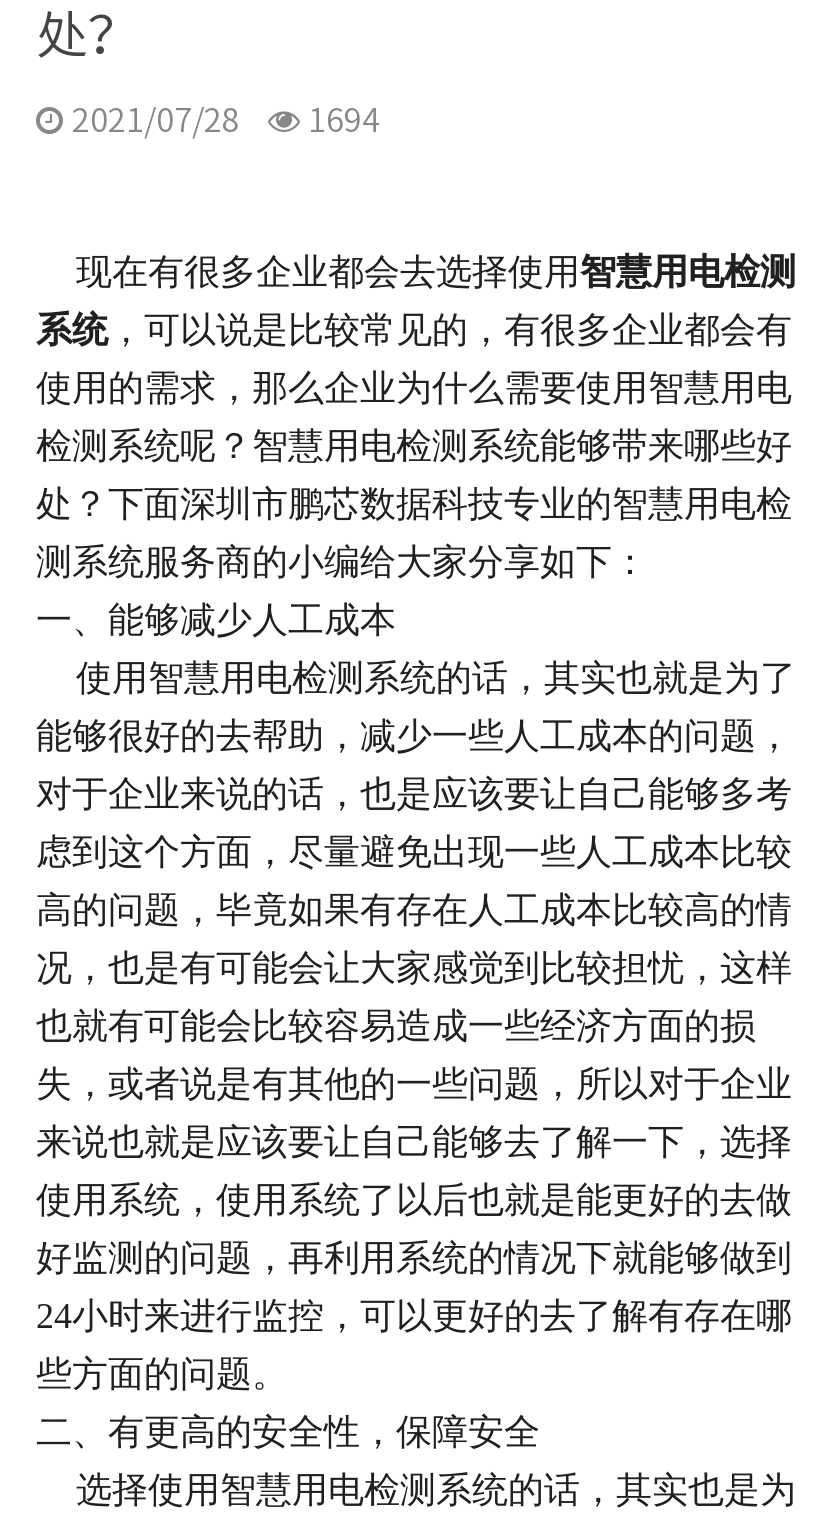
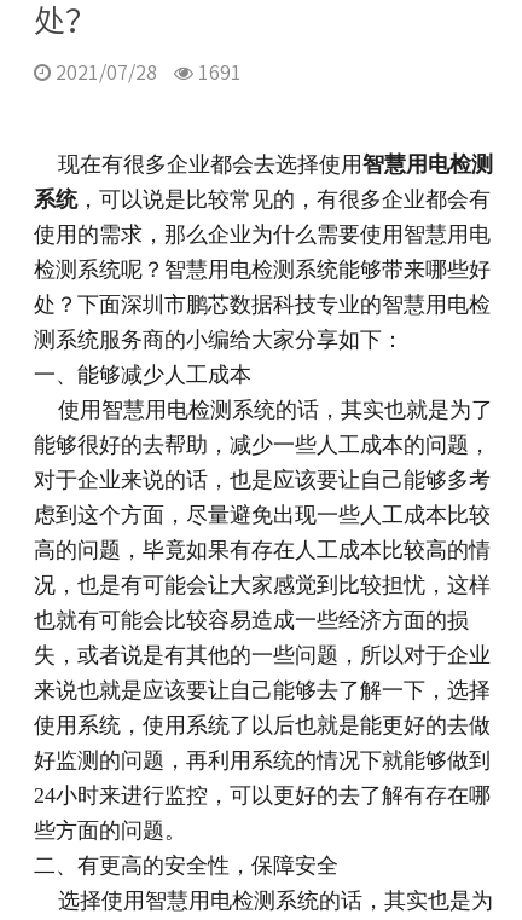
[64,104,380,136] 2021/07/28 1694 -> [51,63,242,82] 2021/07/28 1691

